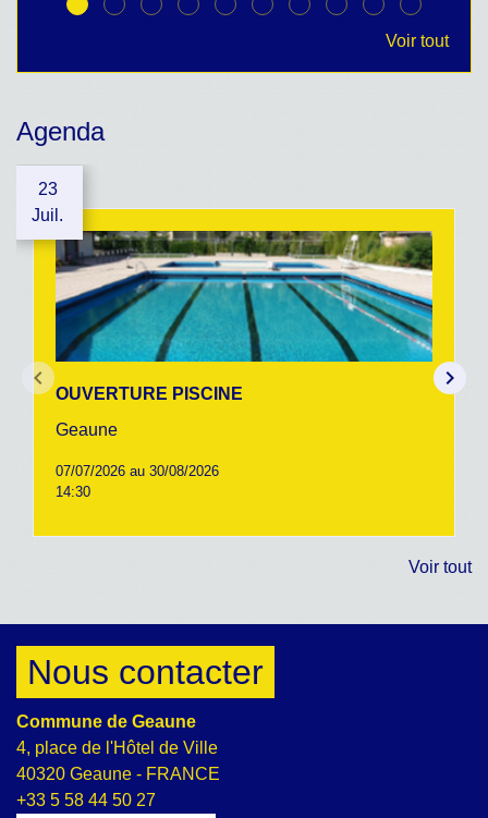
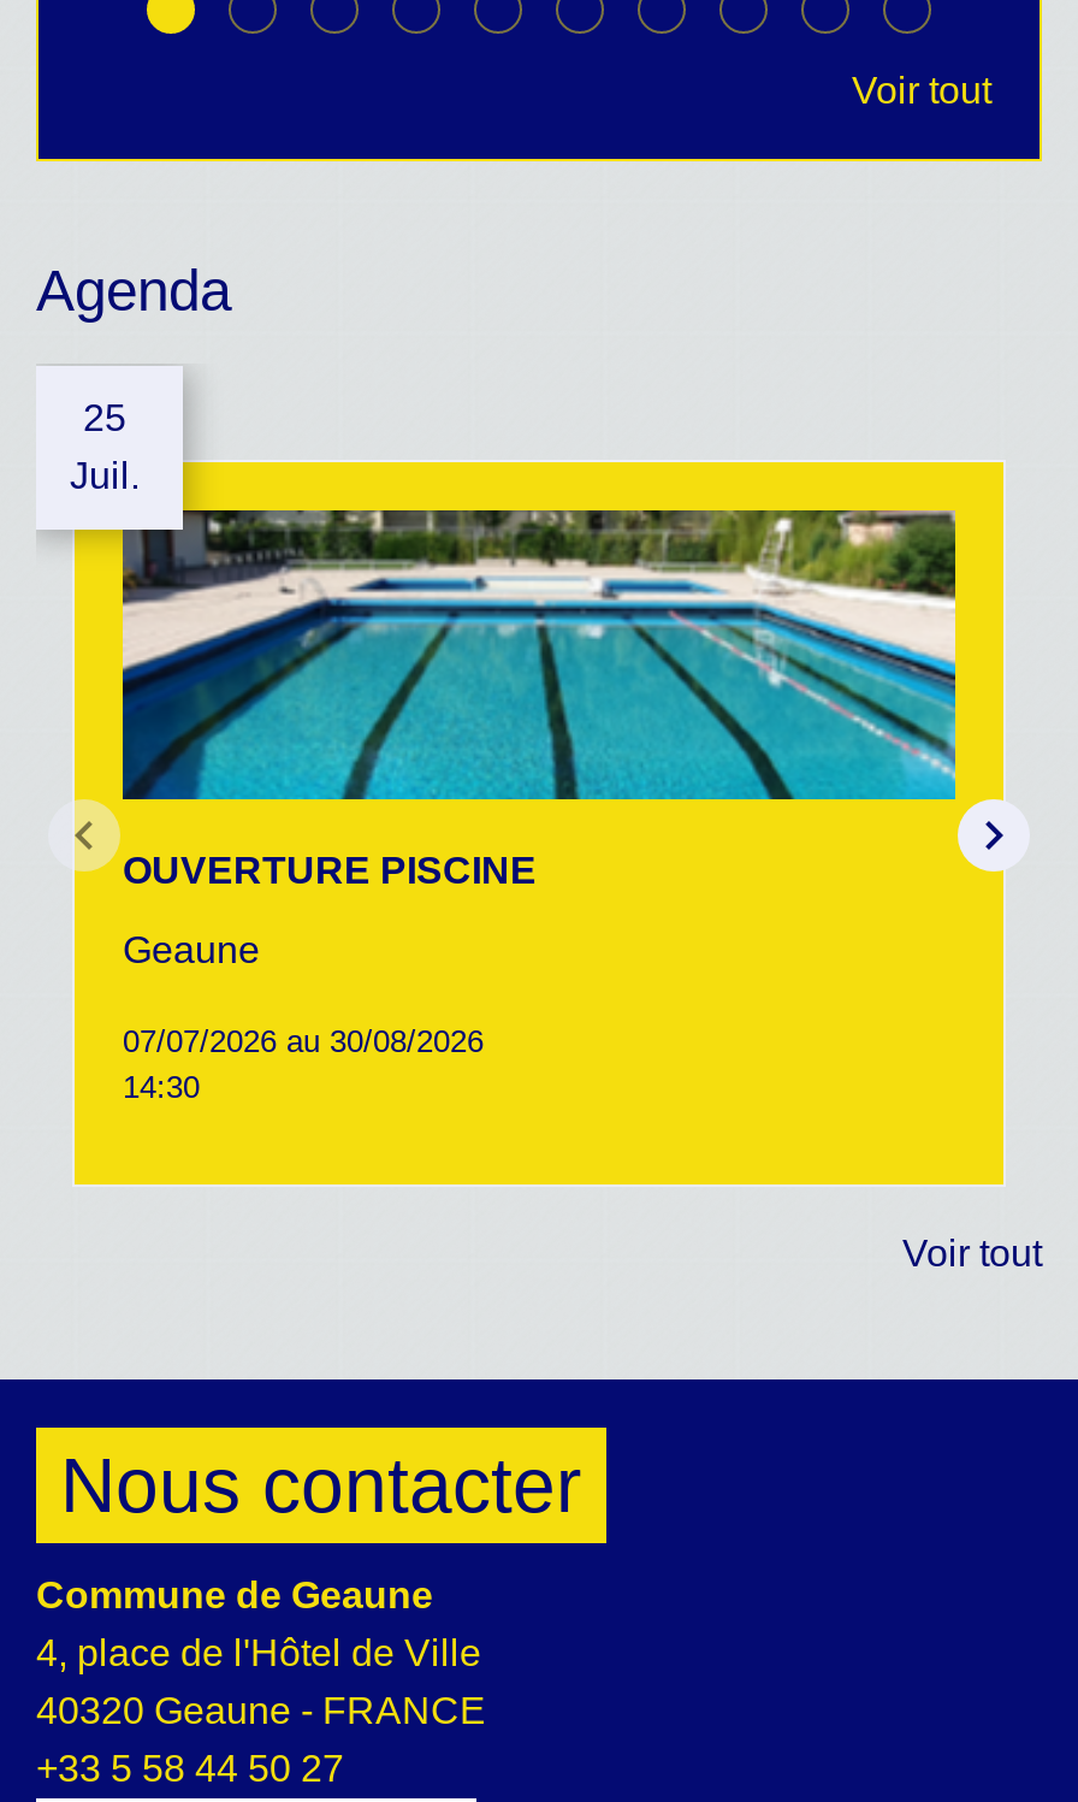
[38,180,57,198] 23 -> [83,397,126,438] 25

